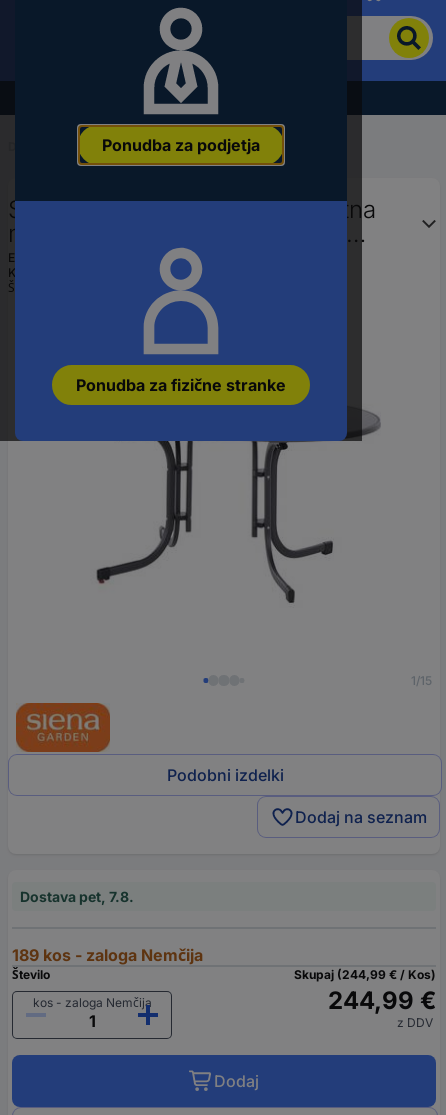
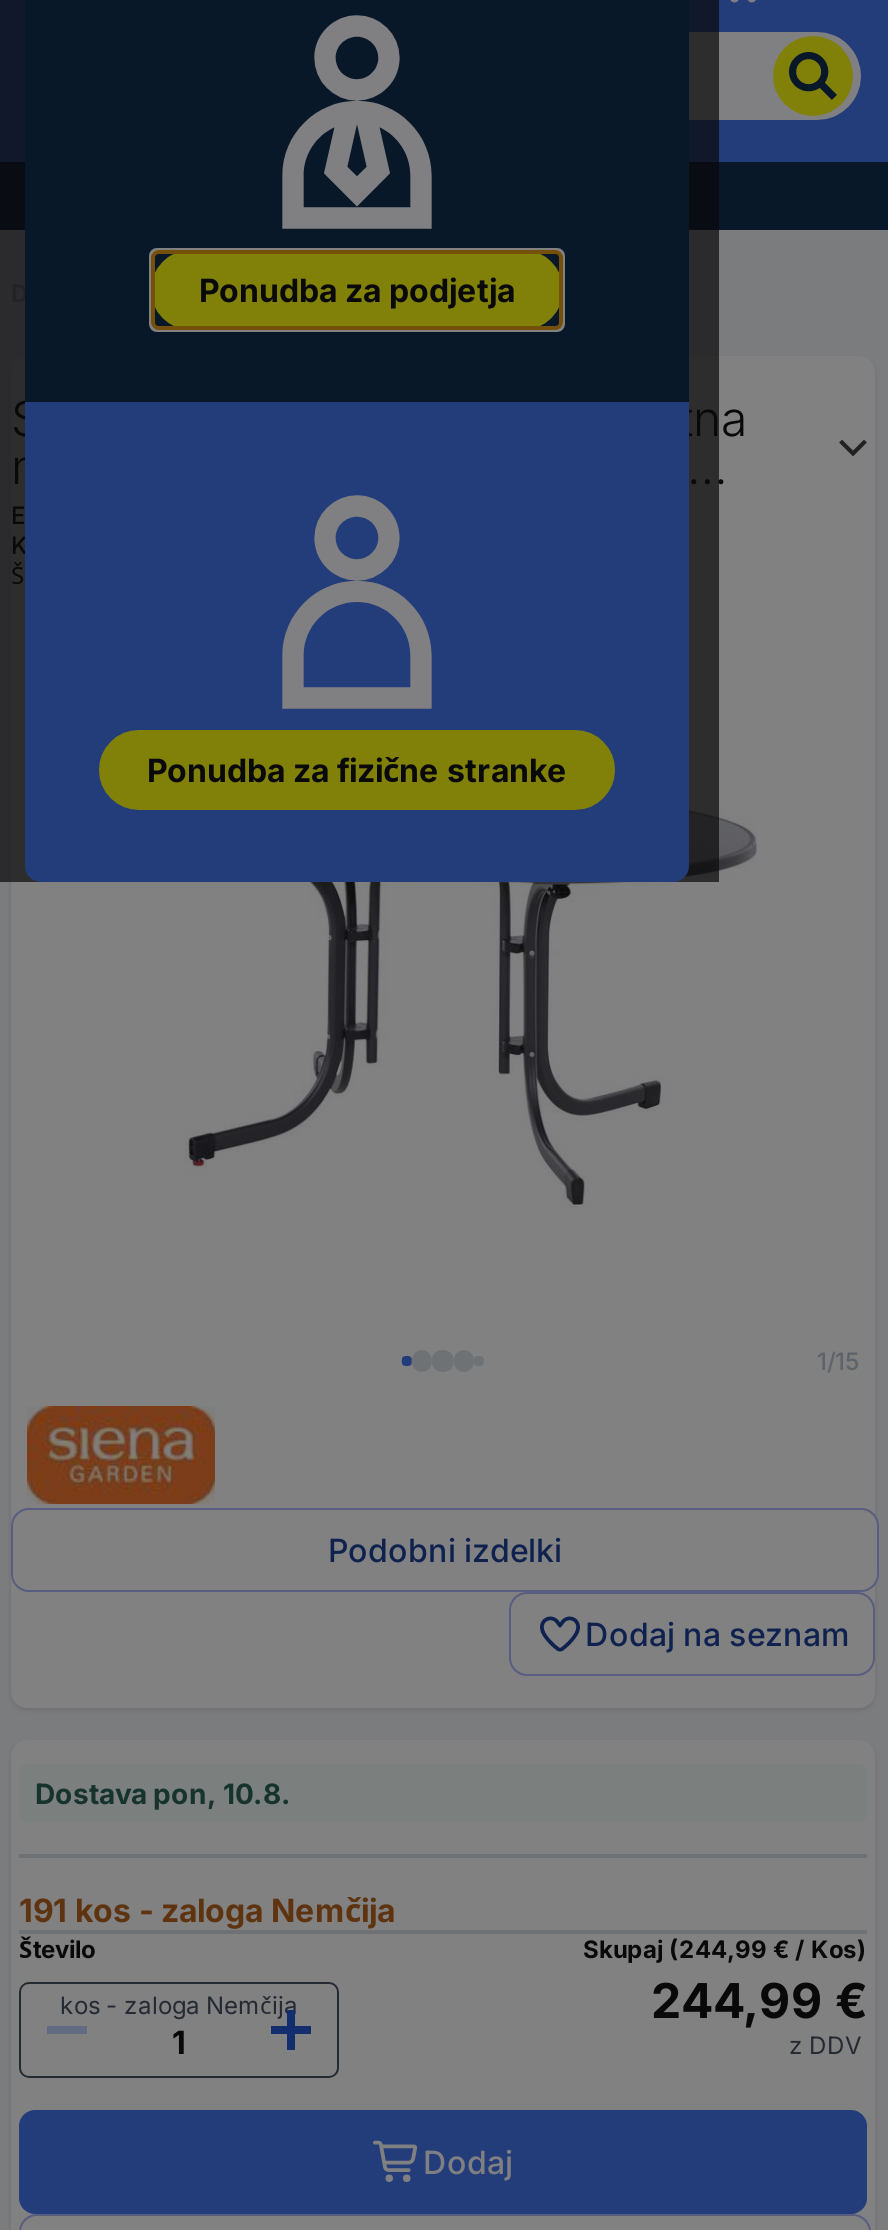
[20,888,134,905] Dostava pet, 7.8. -> [35,1777,291,1811] Dostava pon, 10.8.
[12,945,203,965] 189 kos - zaloga Nemčija -> [19,1891,395,1931] 191 kos - zaloga Nemčija

